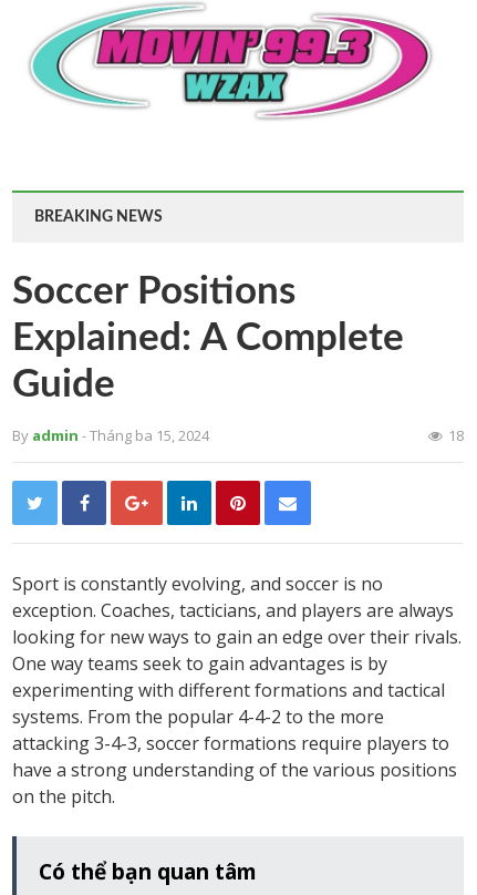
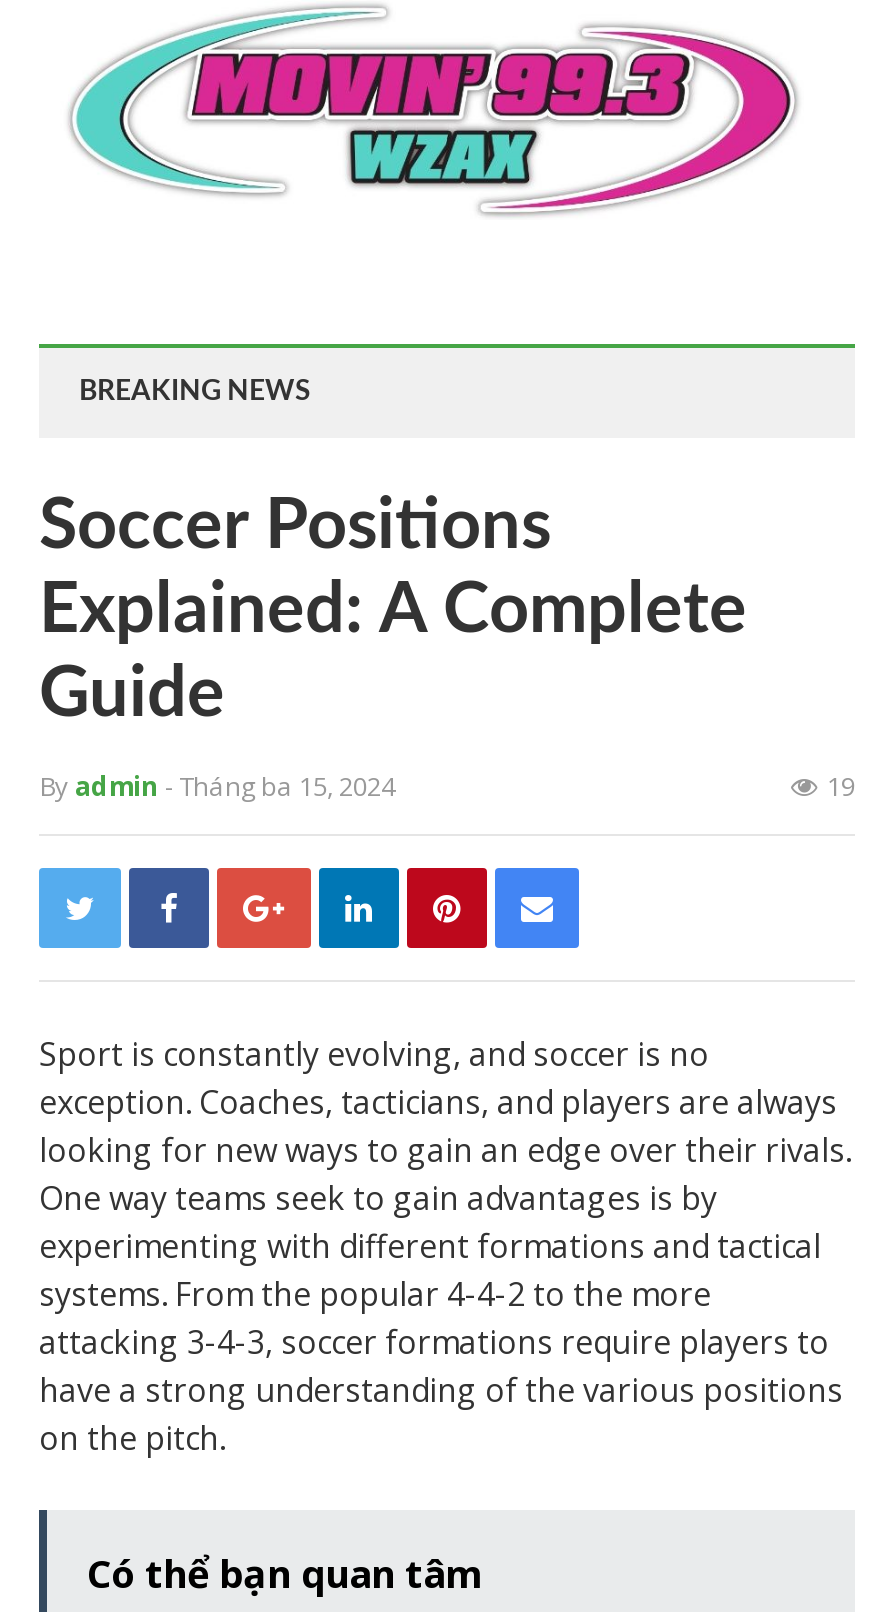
[448,426,464,446] 18 -> [827,768,855,804] 19

